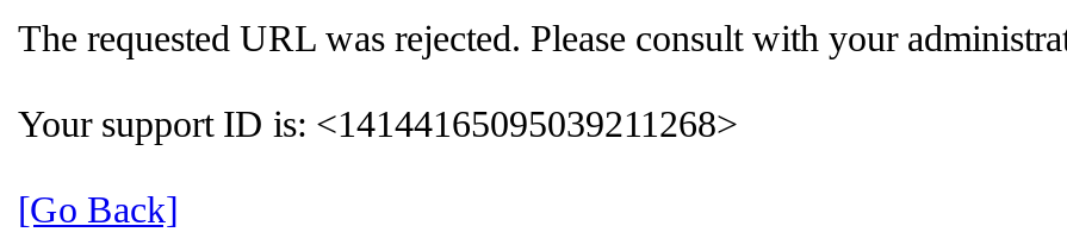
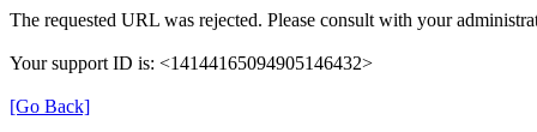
[18,103,738,144] Your support ID is: <14144165095039211268> -> [10,53,373,73] Your support ID is: <14144165094905146432>

